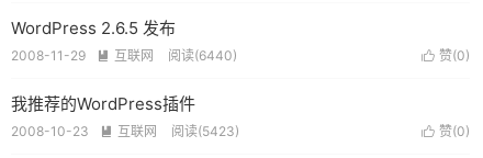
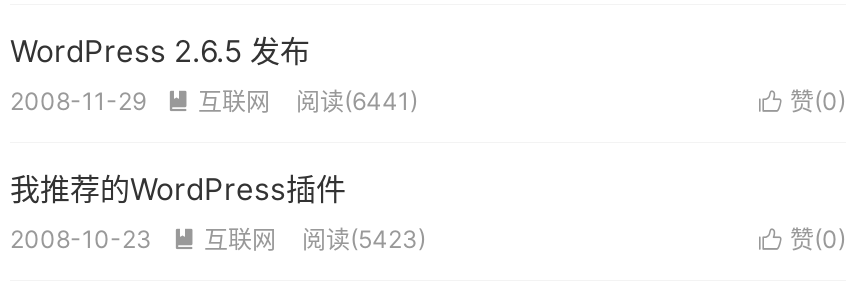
[168,47,237,64] 阅读(6440) -> [296,86,418,116] 阅读(6441)

